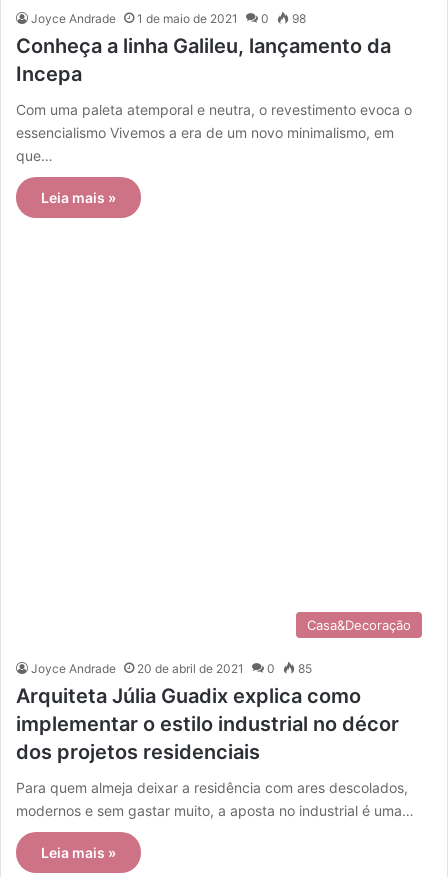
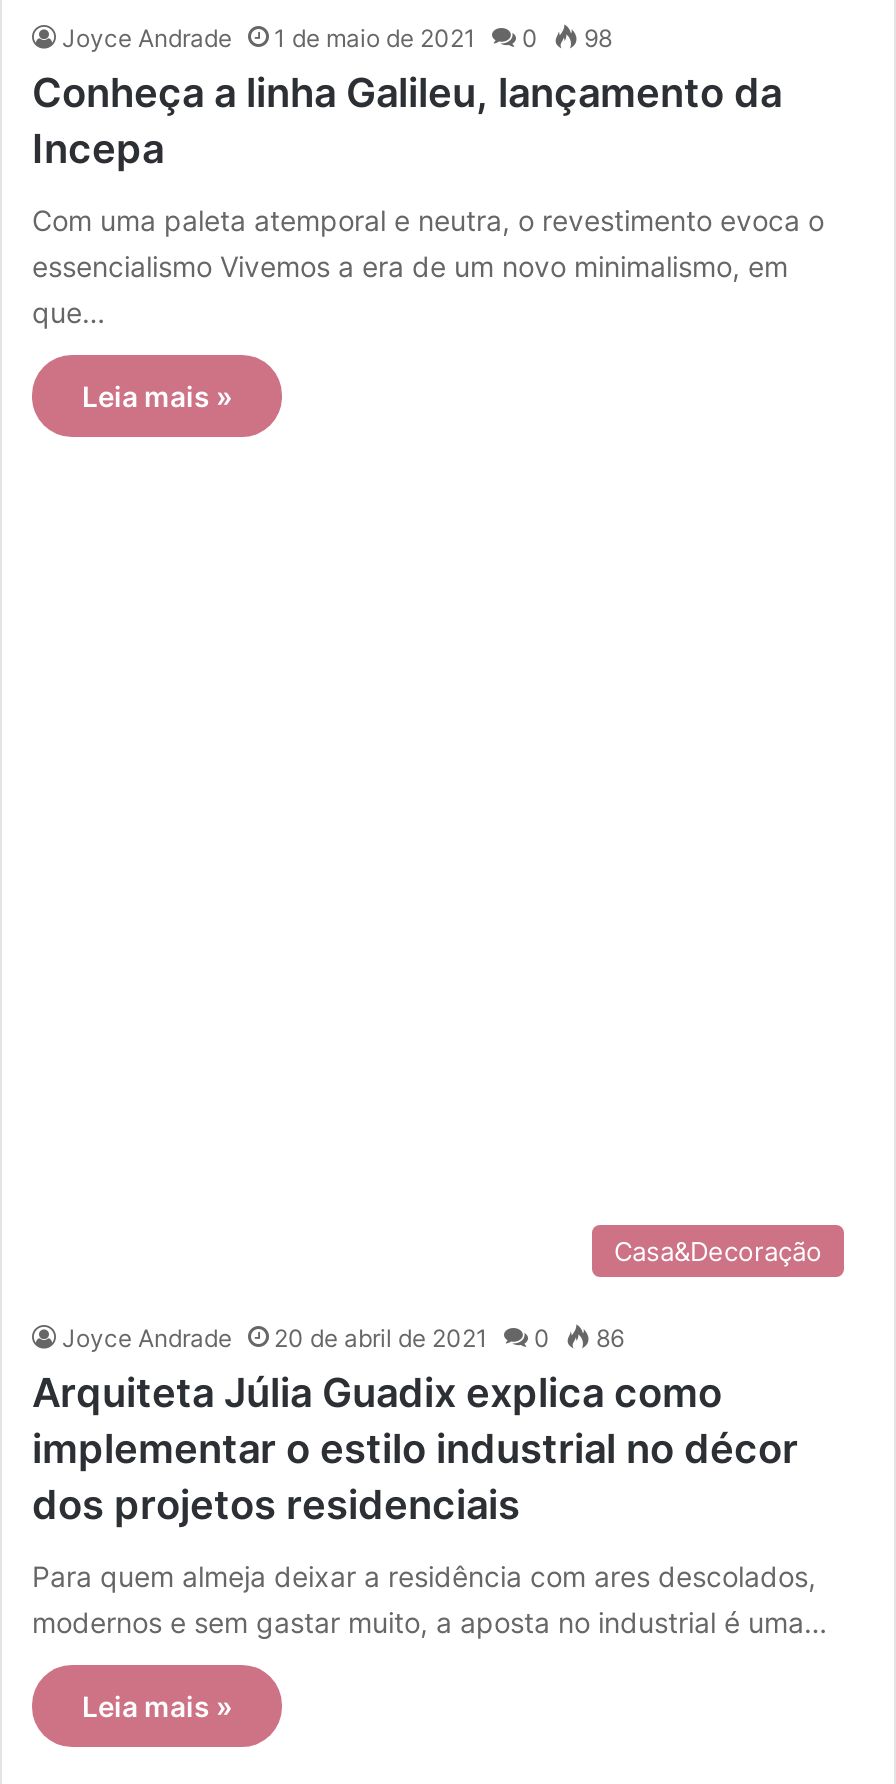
[31,661,312,676] Joyce Andrade 20 de abril de 2021 0 85 -> [62,1323,624,1353] Joyce Andrade 20 de abril de 2021 0 86

